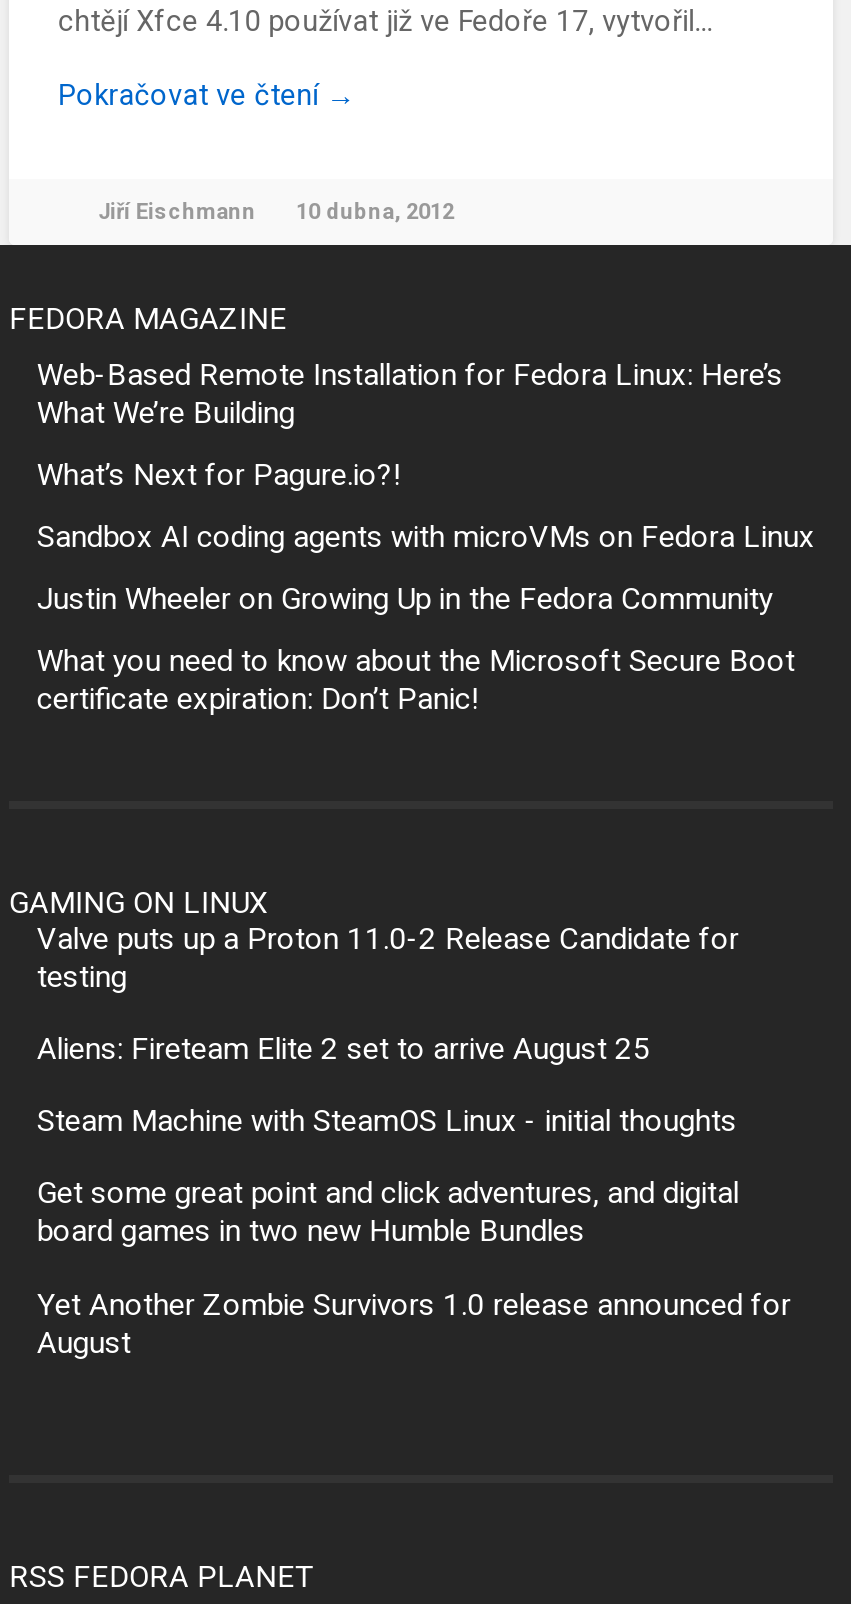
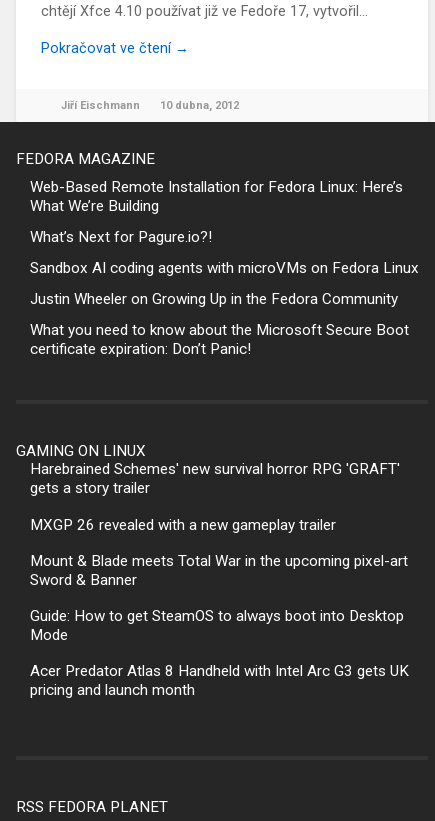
[37,921,739,995] Valve puts up a Proton 11.0-2 Release Candidate for | testing -> [30,460,400,497] Harebrained Schemes' new survival horror RPG 'GRAFT' | gets a story trailer
[37,1031,651,1067] Aliens: Fireteam Elite 2 set to arrive August 25 -> [30,516,336,534] MXGP 26 revealed with a new gameplay trailer
[37,1104,737,1140] Steam Machine with SteamOS Linux - initial thoughts -> [30,552,408,589] Mount & Blade meets Total War in the upcoming pixel-art | Sword & Banner
[37,1176,739,1250] Get some great point and click adventures, and digital | board games in two new Humble Bundles -> [30,607,404,644] Guide: How to get SteamOS to always boot into Desktop | Mode
[37,1286,791,1360] Yet Another Zombie Survivors 1.0 release announced for | August -> [30,662,409,699] Acer Predator Atlas 8 Handheld with Intel Arc G3 gets UK | pricing and launch month

